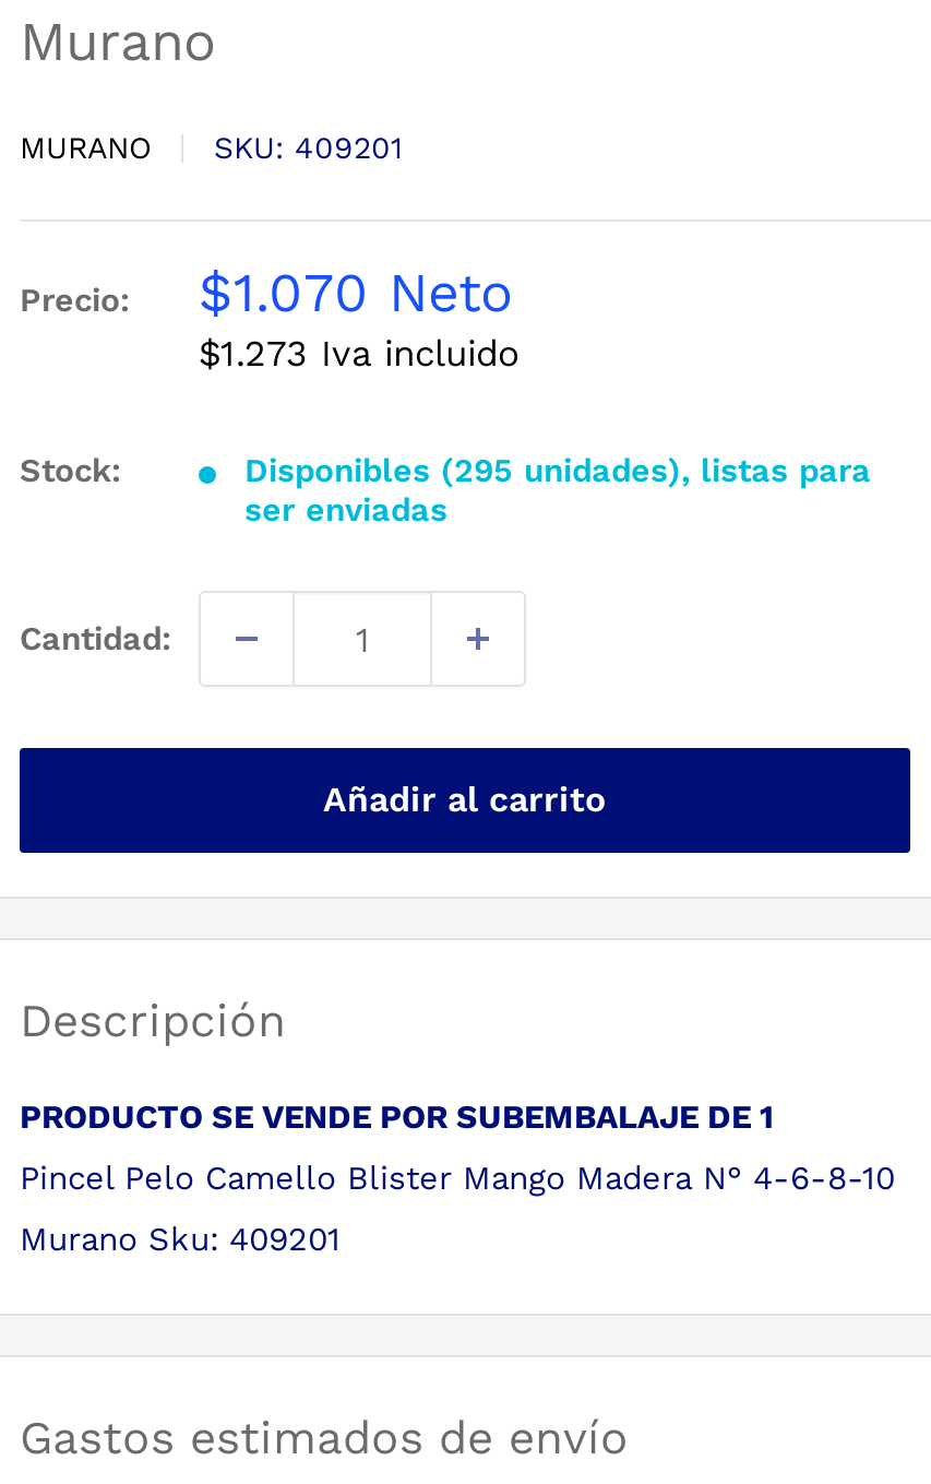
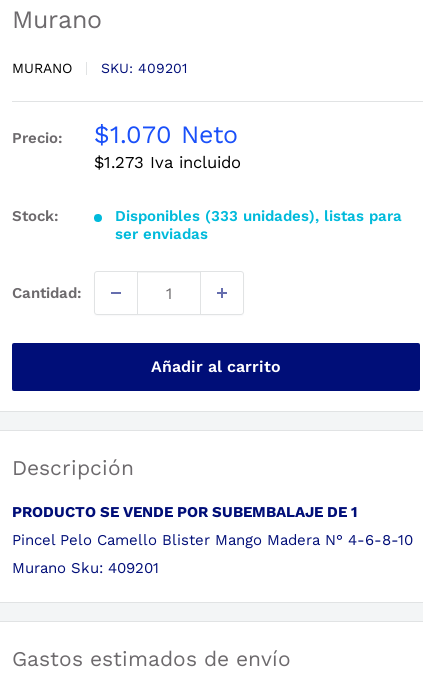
[244,452,871,491] Disponibles (295 unidades), listas para -> [115,207,402,225] Disponibles (333 unidades), listas para

